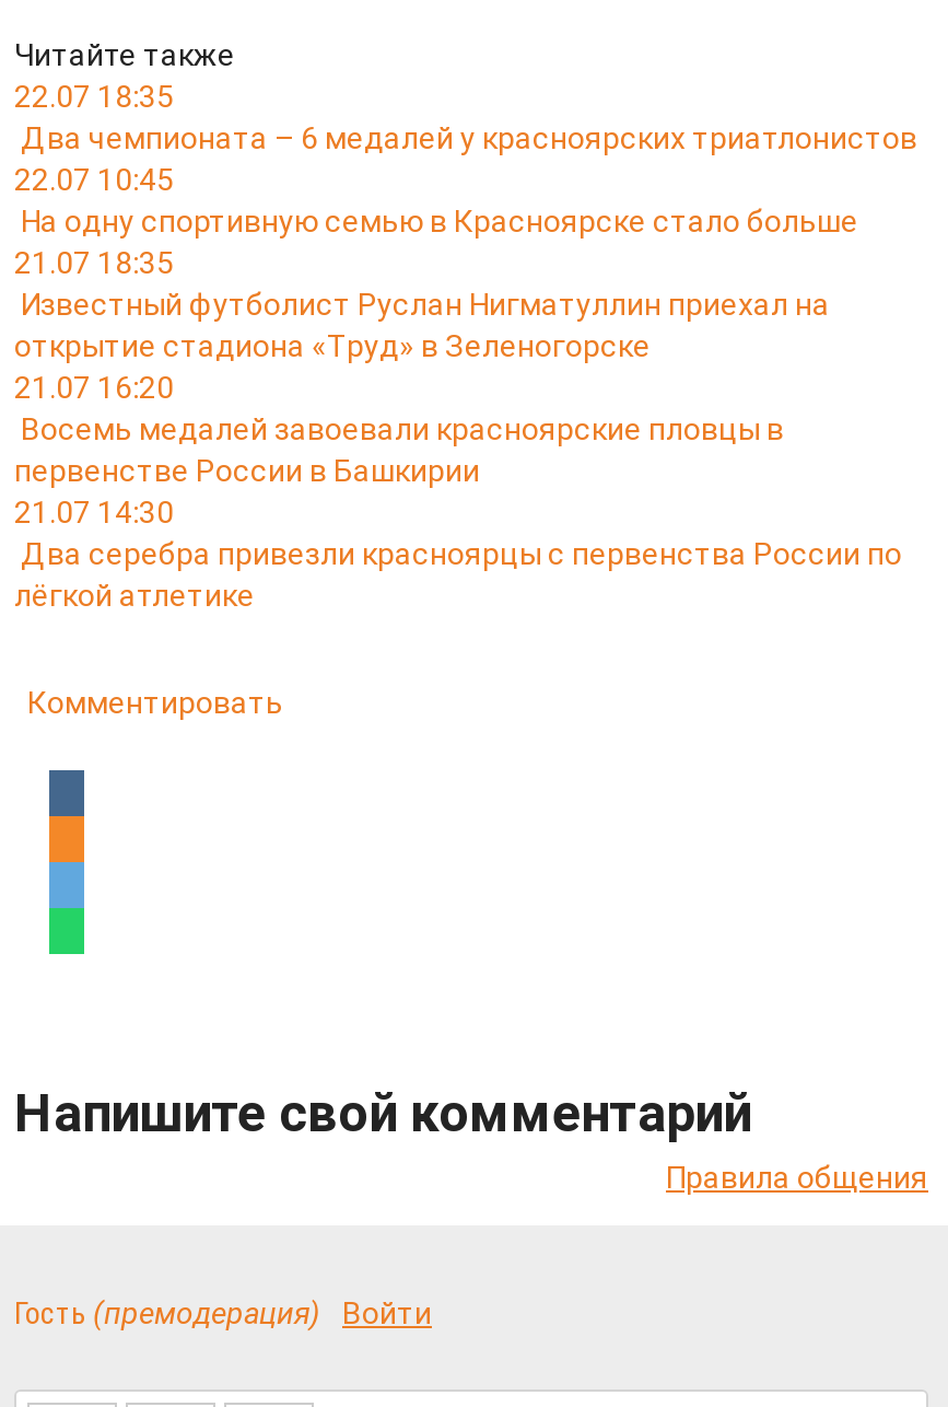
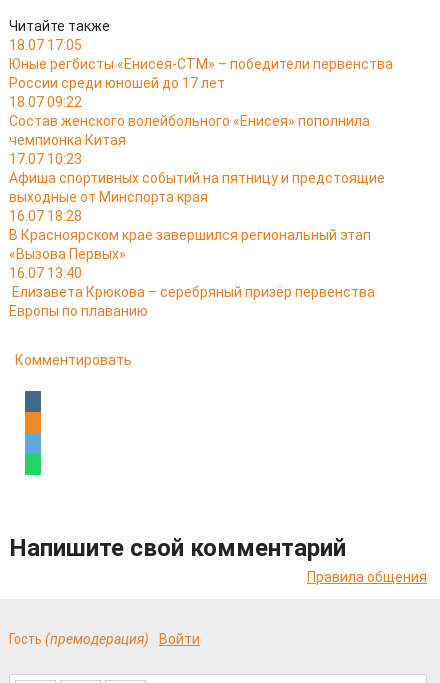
[14,79,917,613] 22.07 18:35 | Два чемпионата – 6 медалей у красноярских триатлонистов | 22.07 10:45 | На одну спортивную семью в Красноярске стало больше | 21.07 18:35 | Известный футболист Руслан Нигматуллин приехал на | открытие стадиона «Труд» в Зеленогорске | 21.07 16:20 | Восемь медалей завоевали красноярские пловцы в | первенстве России в Башкирии | 21.07 14:30 | Два серебра привезли красноярцы с первенства России по | лёгкой атлетике -> [9,37,393,319] 18.07 17:05 | Юные регбисты «Енисея-СТМ» – победители первенства | России среди юношей до 17 лет | 18.07 09:22 | Состав женского волейбольного «Енисея» пополнила | чемпионка Китая | 17.07 10:23 | Афиша спортивных событий на пятницу и предстоящие | выходные от Минспорта края | 16.07 18:28 | В Красноярском крае завершился региональный этап | «Вызова Первых» | 16.07 13:40 | Елизавета Крюкова – серебряный призёр первенства | Европы по плаванию

